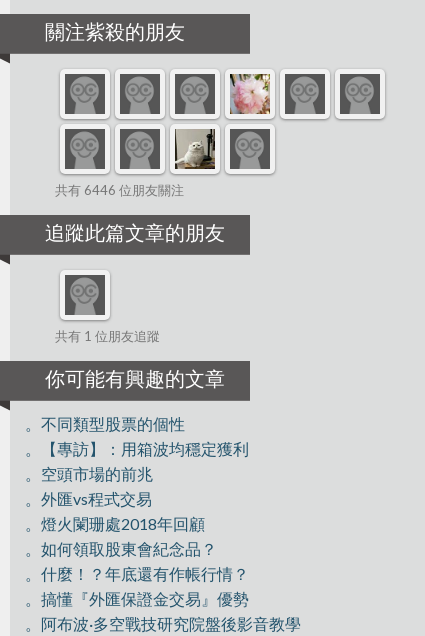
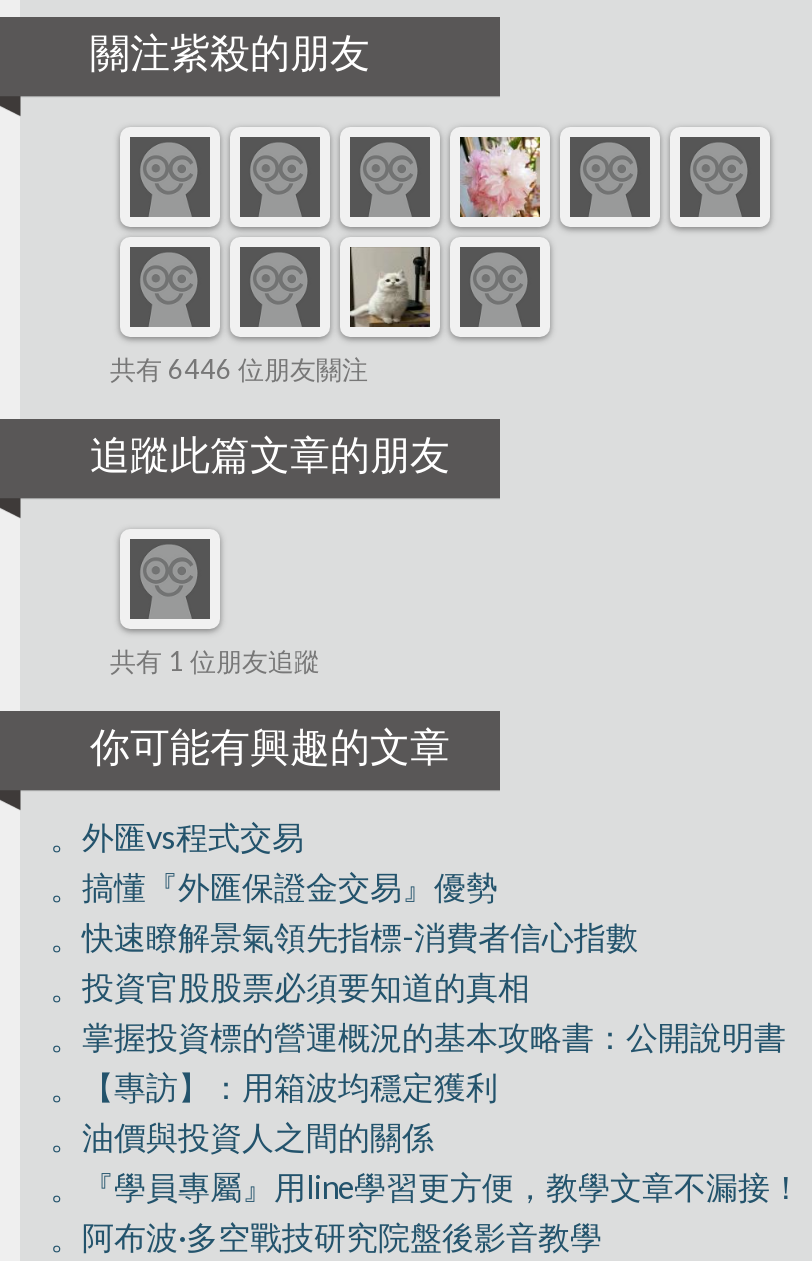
[25,414,185,433] 。不同類型股票的個性 -> [50,918,786,1056] 。快速瞭解景氣領先指標-消費者信心指數 | 。投資官股股票必須要知道的真相 | 。掌握投資標的營運概況的基本攻略書：公開說明書
moved [25,439,249,458] -> [50,1068,498,1106]: 。【專訪】：用箱波均穩定獲利
[25,464,249,583] 。空頭市場的前兆 | 。燈火闌珊處2018年回顧 | 。如何領取股東會紀念品？ | 。什麼！？年底還有作帳行情？ -> [50,1118,802,1206] 。油價與投資人之間的關係 | 。『學員專屬』用line學習更方便，教學文章不漏接！
moved [25,489,152,508] -> [50,818,304,856]: 。外匯vs程式交易
moved [25,589,249,608] -> [50,868,498,906]: 。搞懂『外匯保證金交易』優勢

